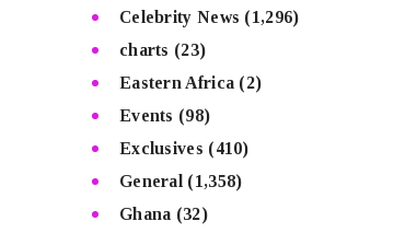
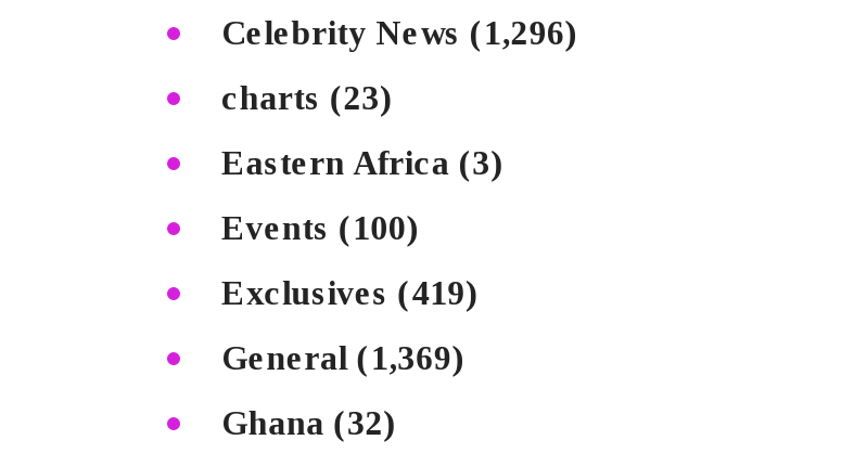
[119,73,262,91] Eastern Africa (2) -> [221,143,504,180] Eastern Africa (3)
[119,106,210,124] Events (98) -> [221,208,420,245] Events (100)
[119,138,249,157] Exclusives (410) -> [221,273,479,310] Exclusives (419)
[119,171,242,190] General (1,358) -> [221,338,466,375] General (1,369)

